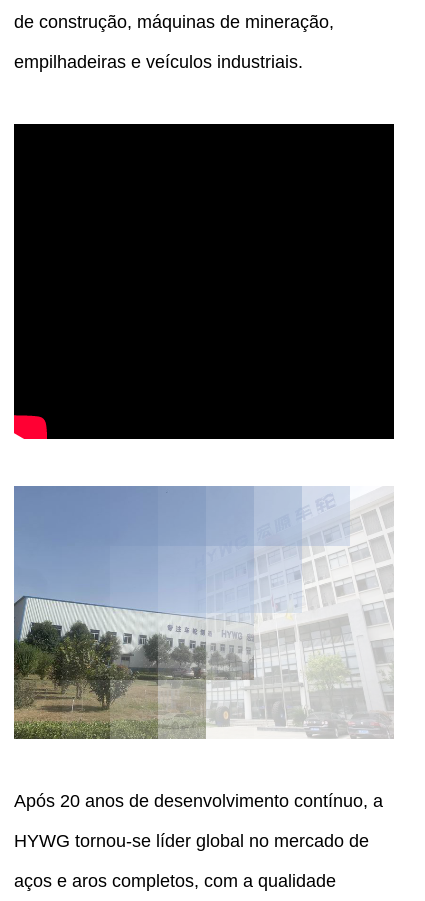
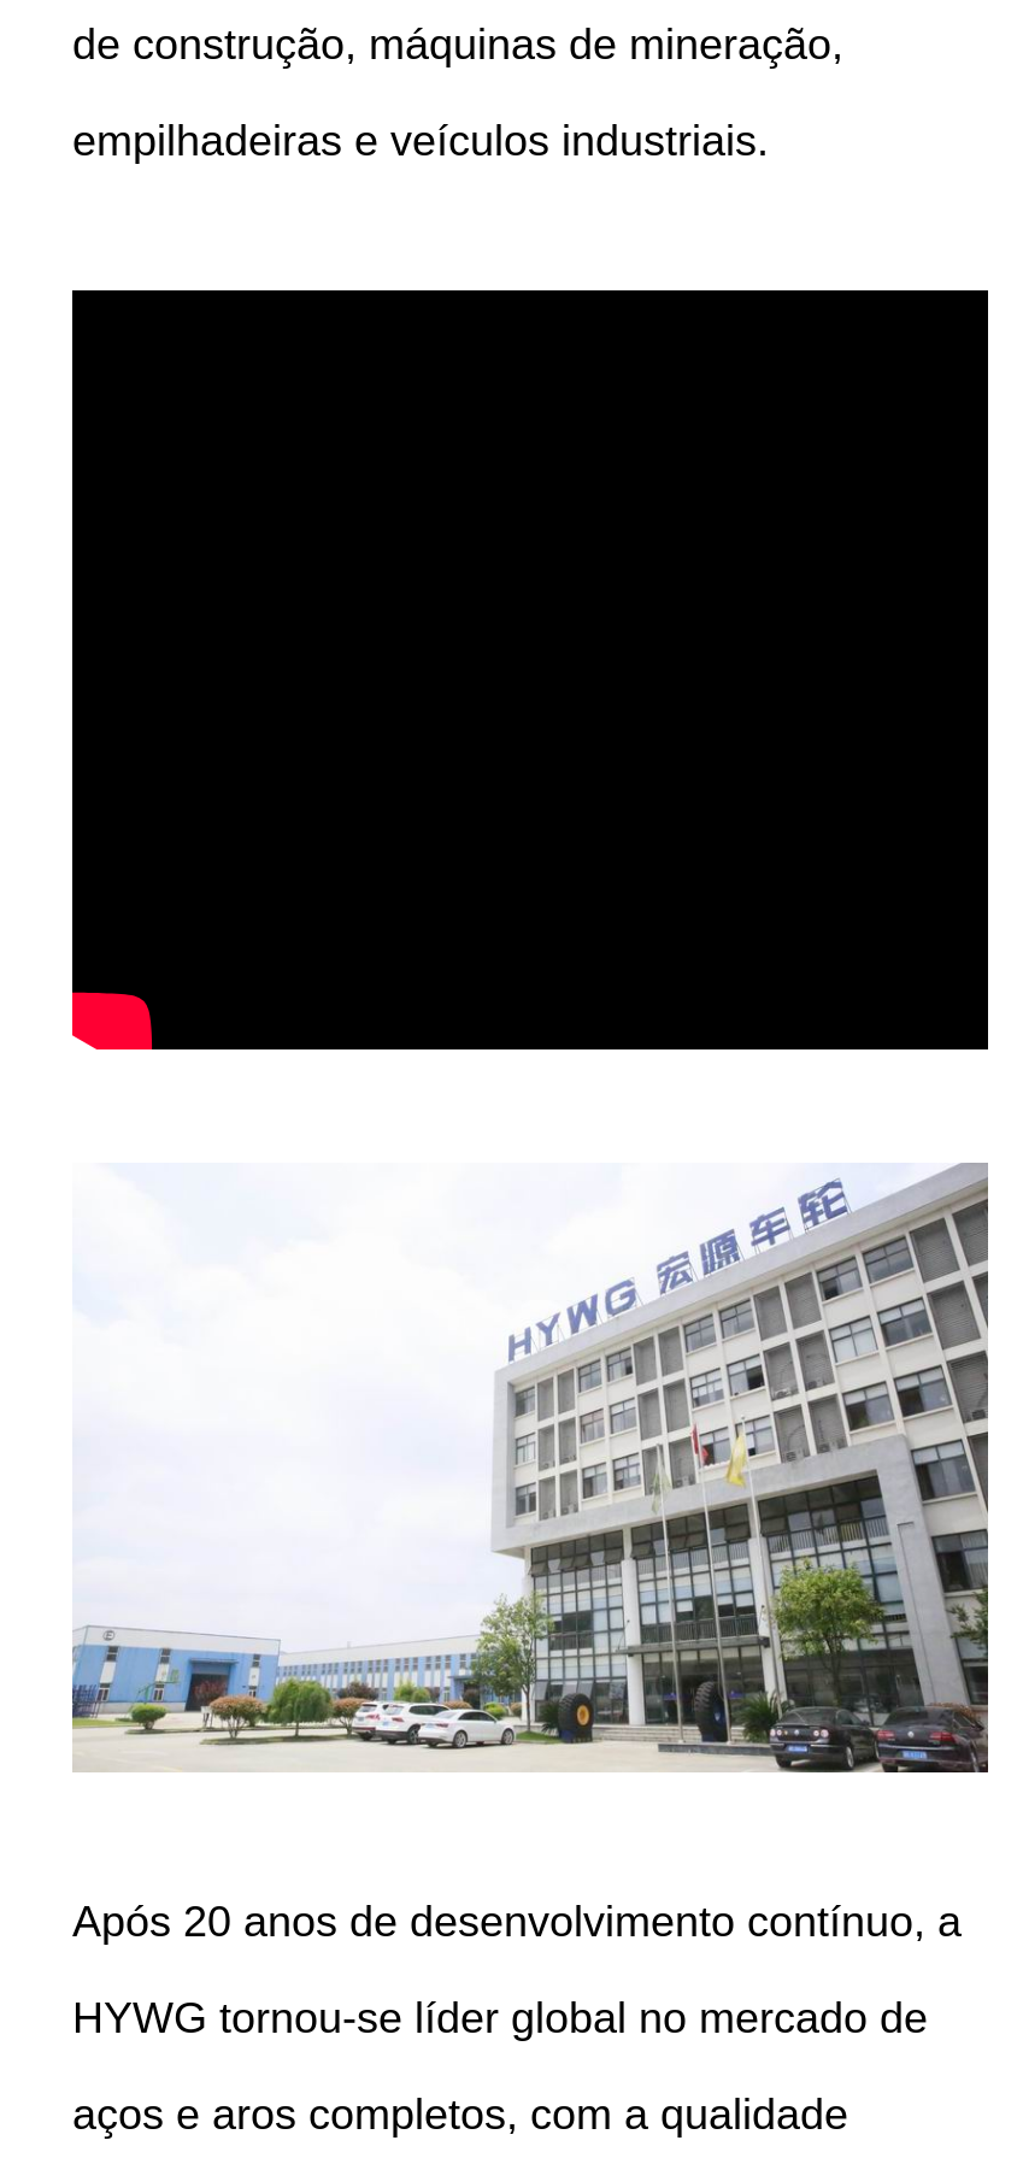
[13,485,393,740] [image] -> [70,1163,988,1772] [image]

